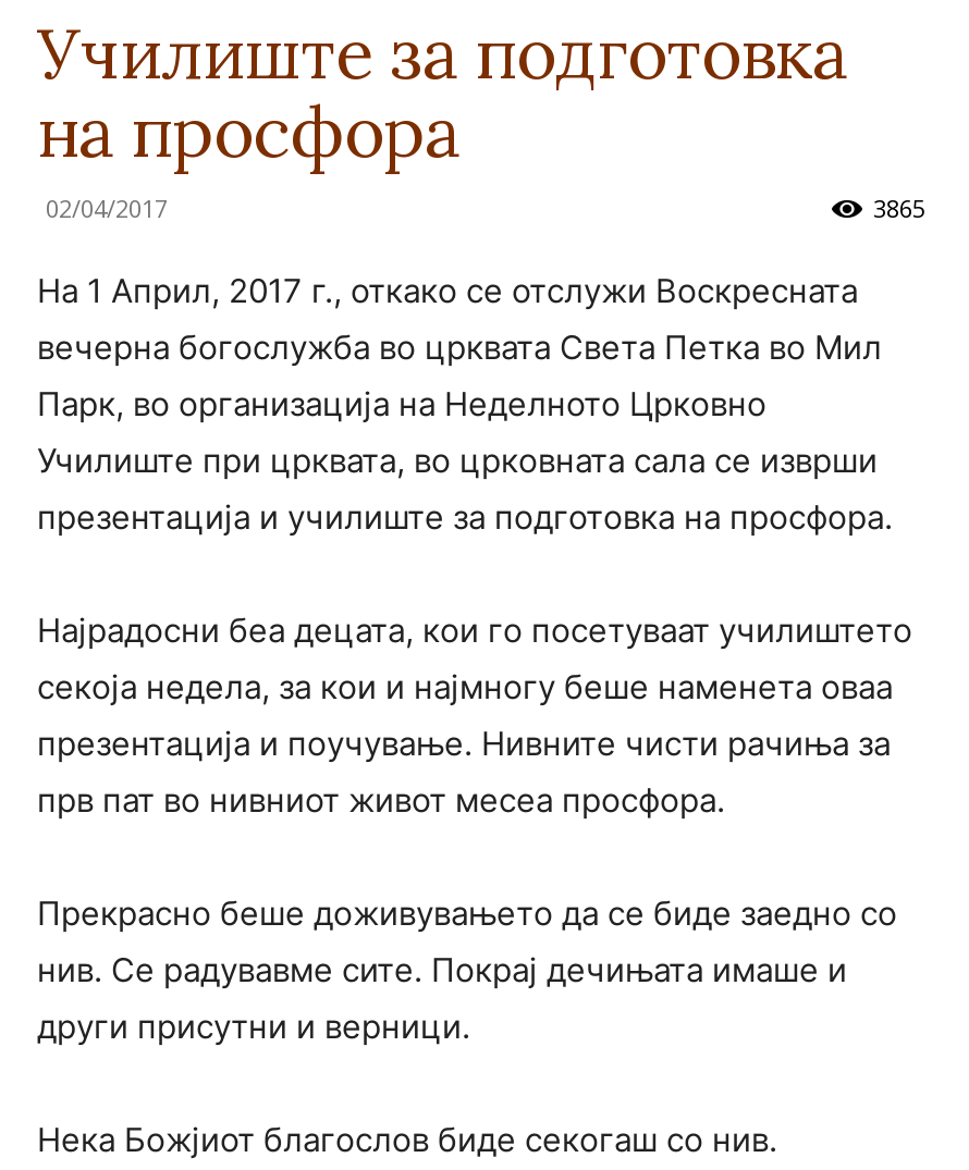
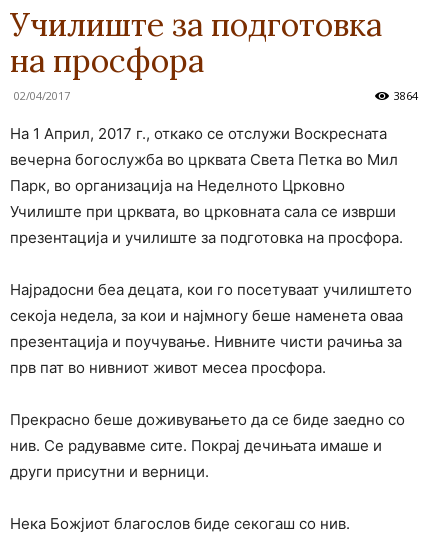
[873,192,925,224] 3865 -> [394,88,418,103] 3864

